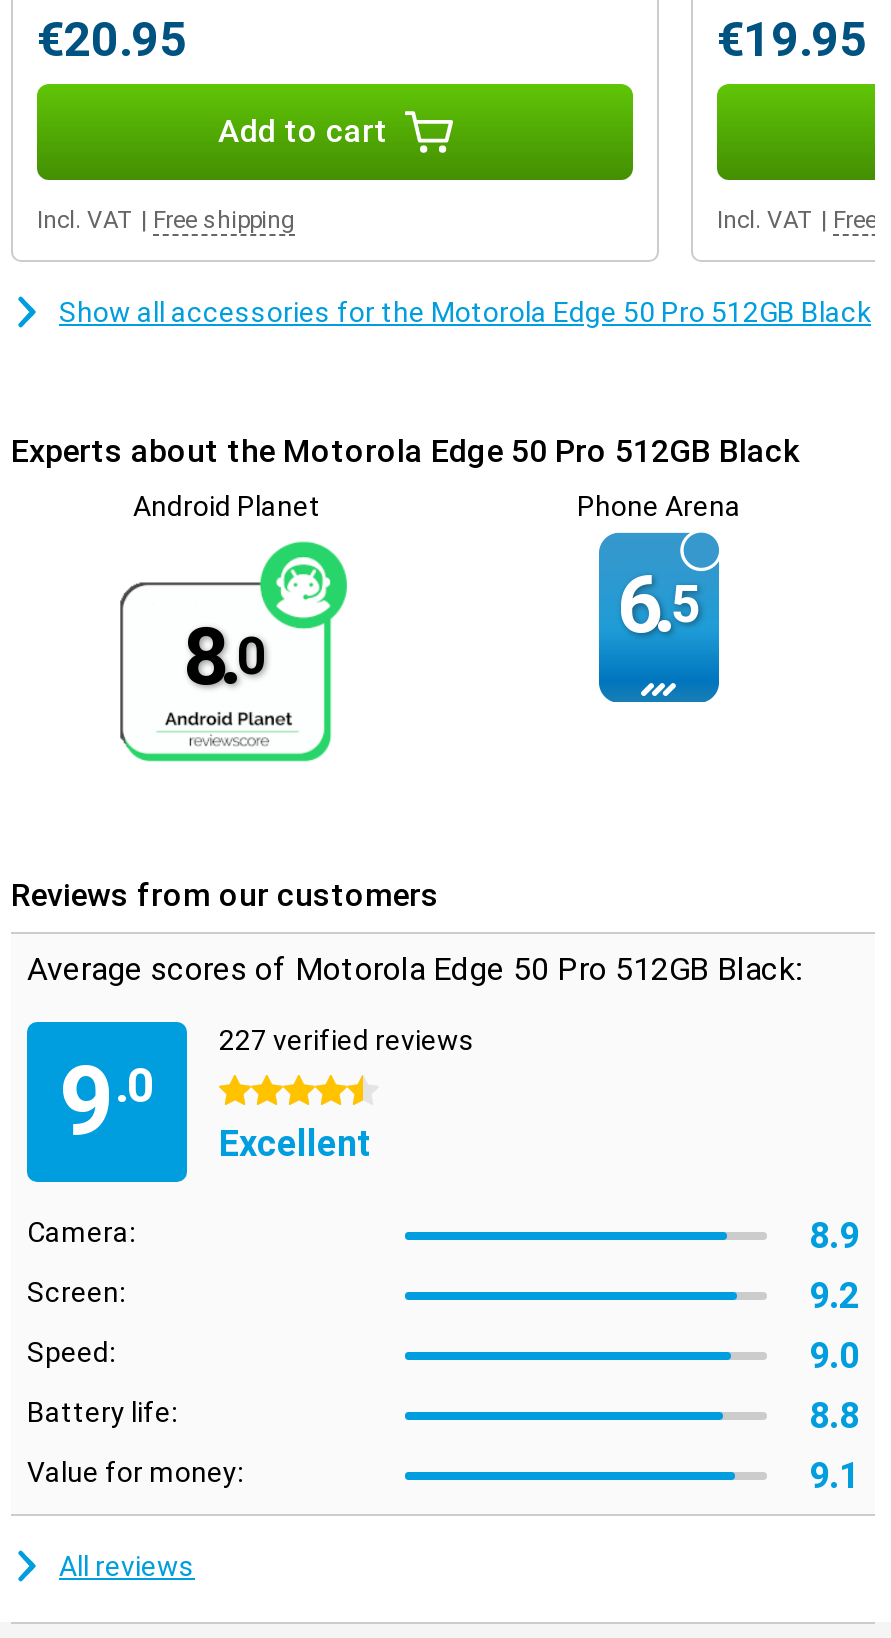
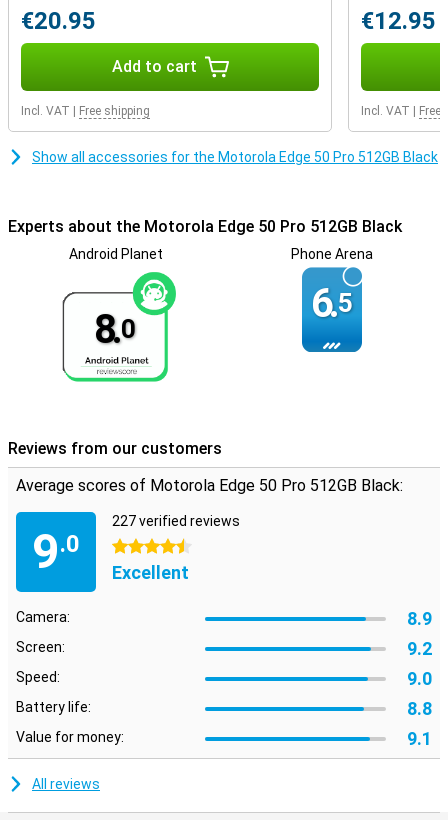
[717,12,867,68] €19.95 -> [361,7,436,35] €12.95

